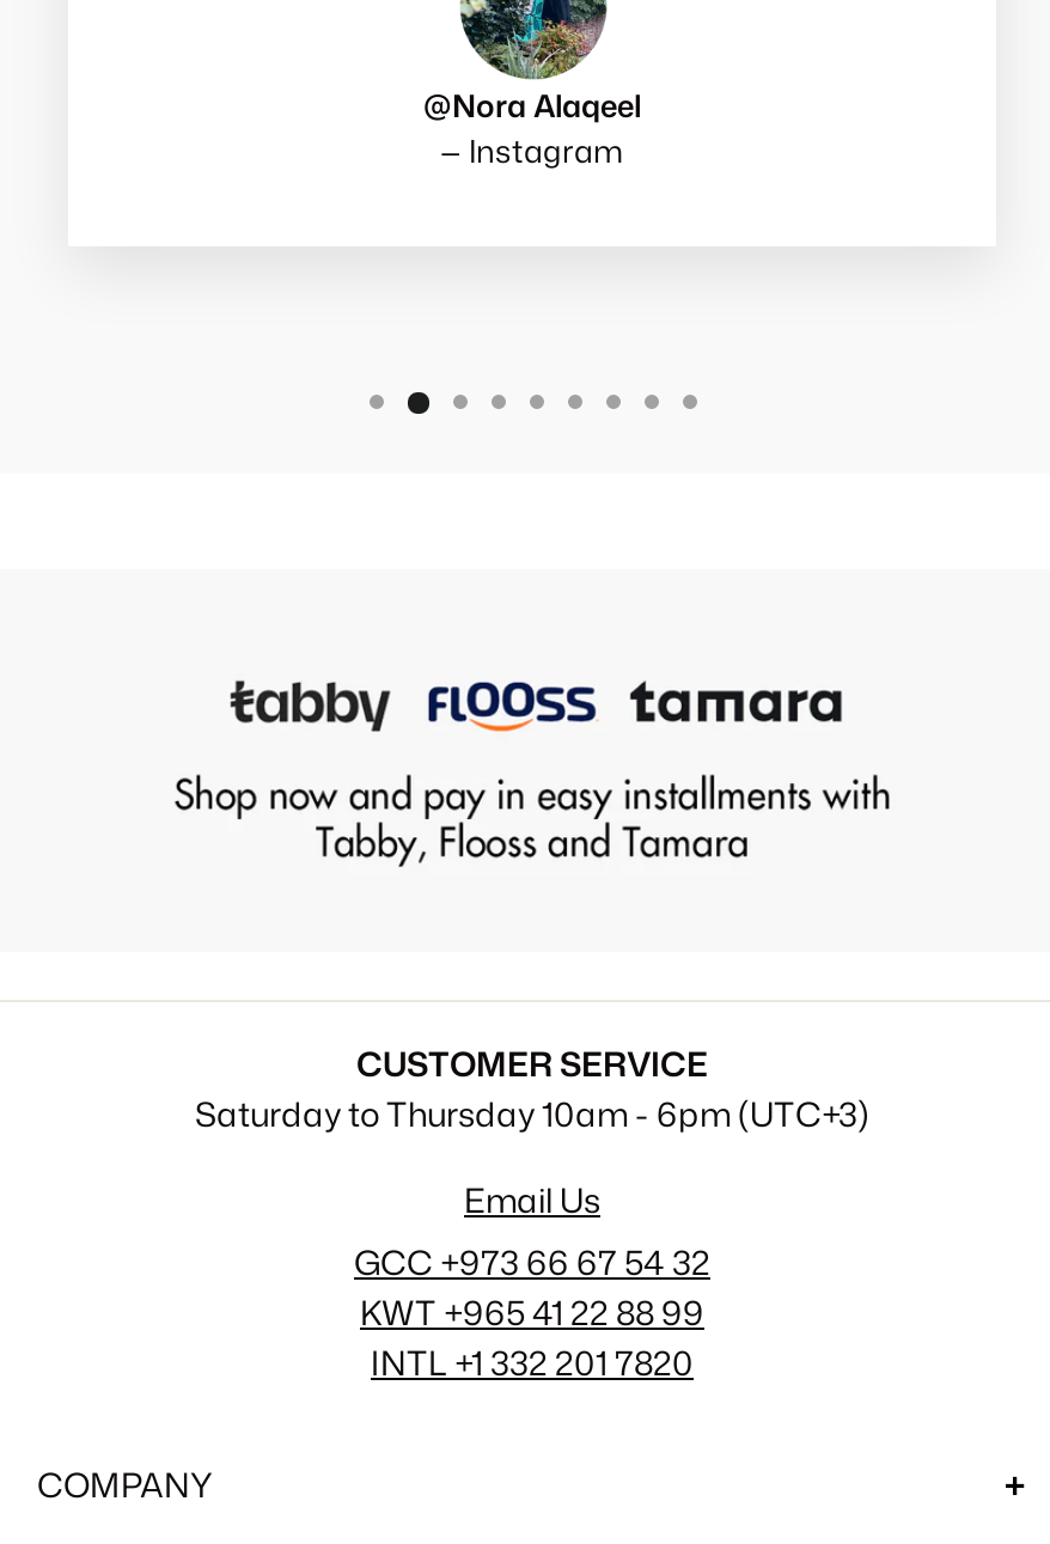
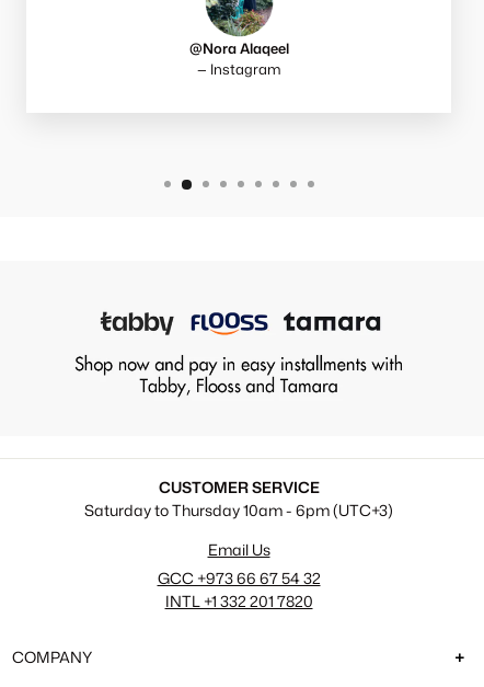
[360,1290,704,1336] KWT +965 41 22 88 99 -> none

